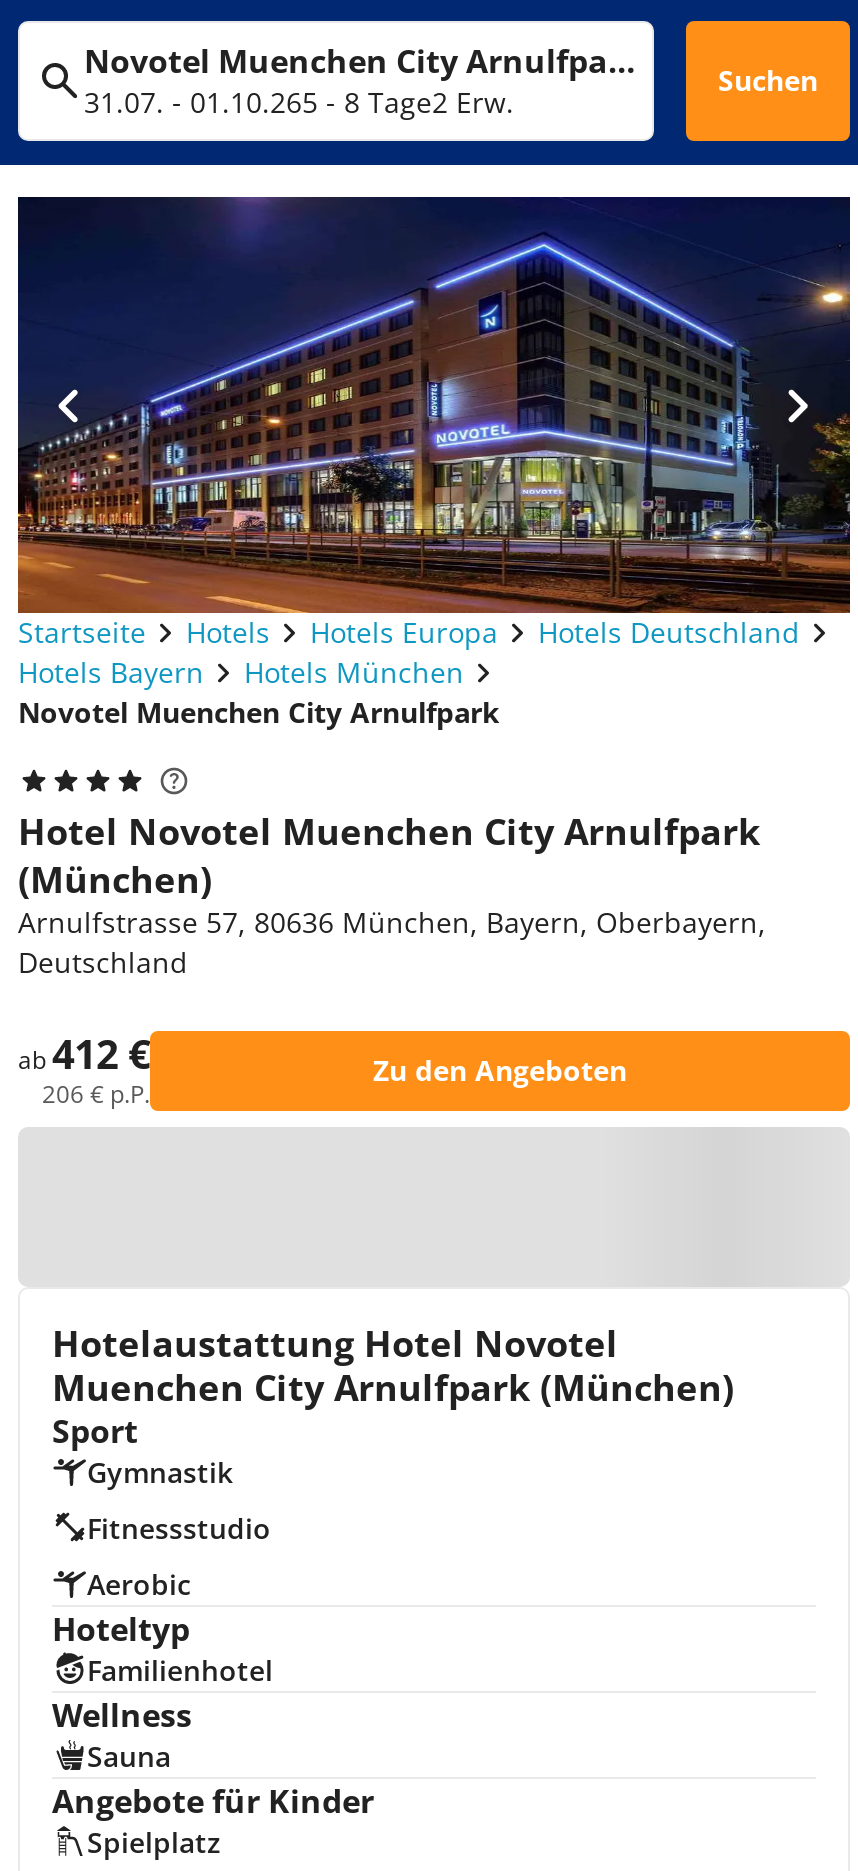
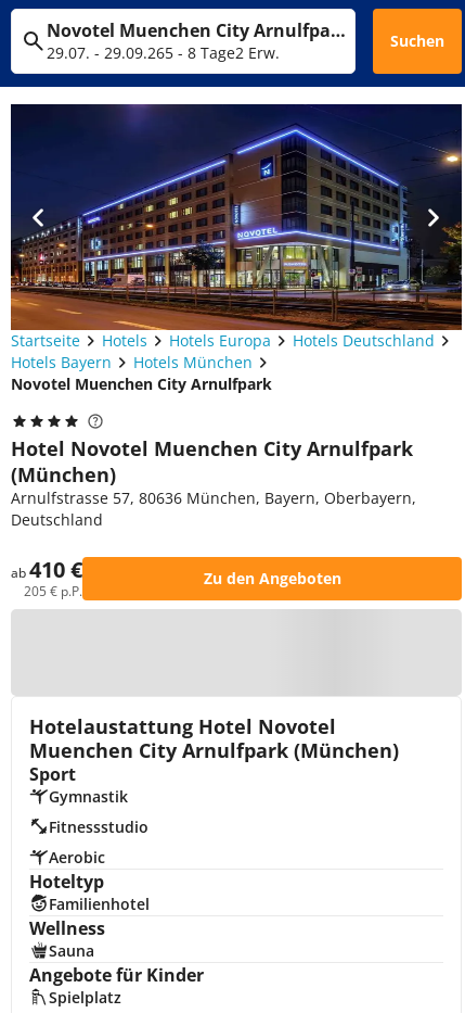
[84,83,514,121] 31.07. - 01.10.265 - 8 Tage2 Erw. -> [47,42,280,63] 29.07. - 29.09.265 - 8 Tage2 Erw.
[18,1027,150,1081] ab412 € -> [11,555,82,584] ab410 €
[42,1077,150,1111] 206 € p.P. -> [24,582,82,600] 205 € p.P.

